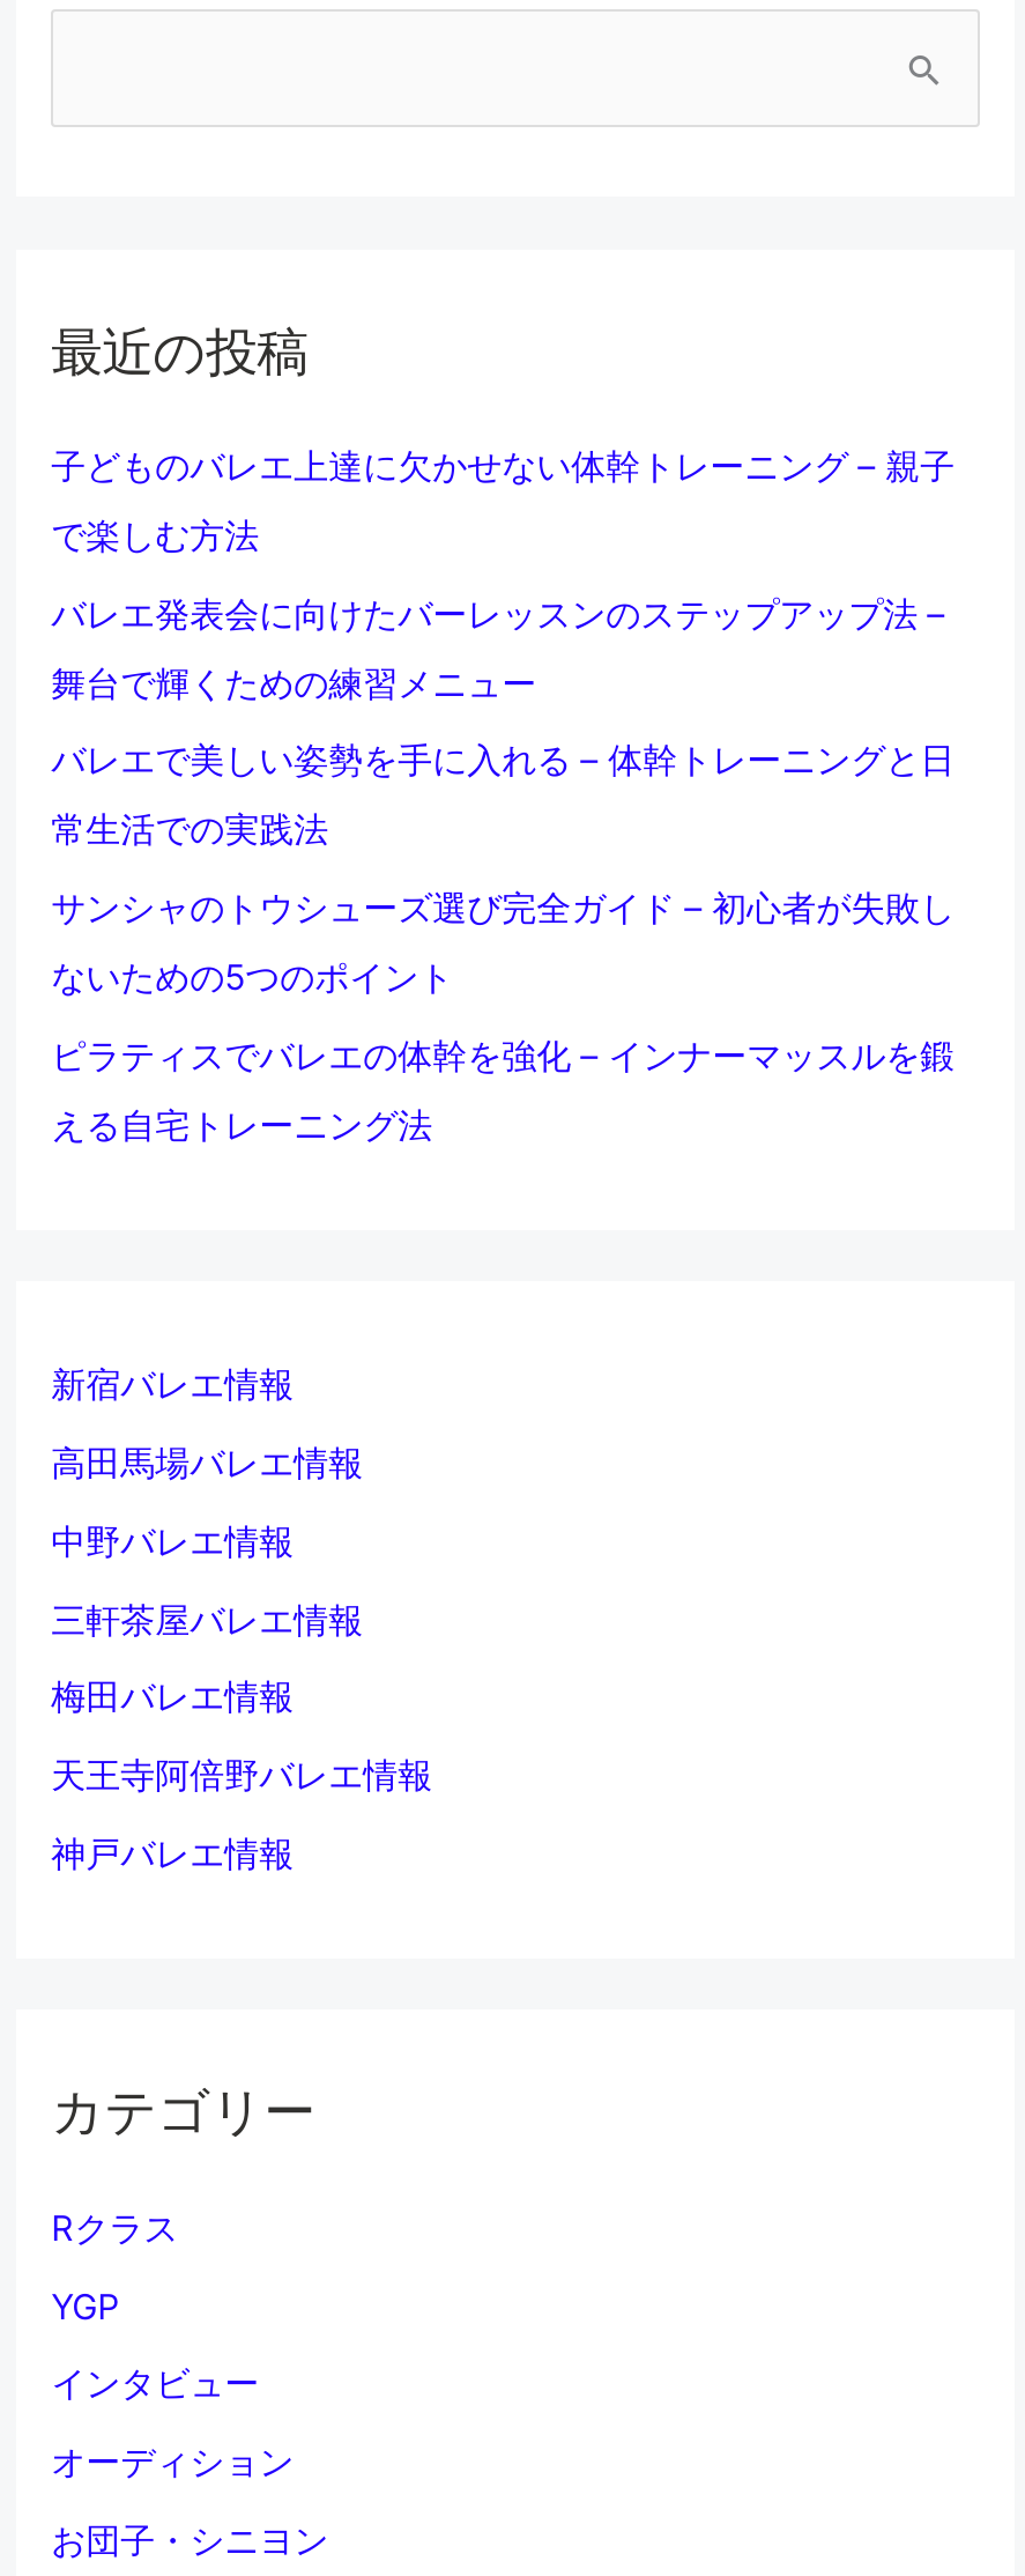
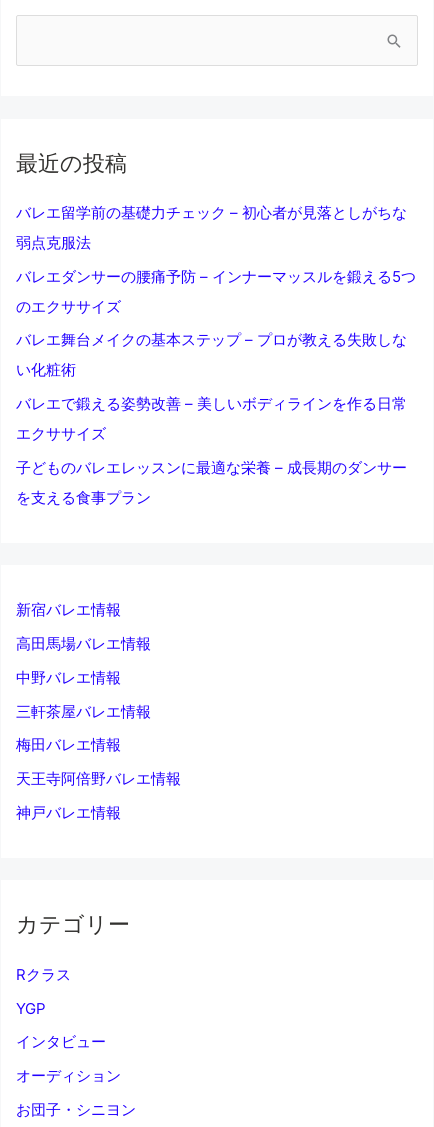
[51,444,955,488] 子どものバレエ上達に欠かせない体幹トレーニング – 親子 -> [16,203,407,222] バレエ留学前の基礎力チェック – 初心者が見落としがちな
[51,513,259,557] で楽しむ方法 -> [16,233,91,252] 弱点克服法
[51,591,945,635] バレエ発表会に向けたバーレッスンのステップアップ法 – -> [16,267,416,286] バレエダンサーの腰痛予防 – インナーマッスルを鍛える5つ
[51,660,536,704] 舞台で輝くための練習メニュー -> [16,297,121,316] のエクササイズ
[51,739,955,783] バレエで美しい姿勢を手に入れる – 体幹トレーニングと日 -> [16,330,407,349] バレエ舞台メイクの基本ステップ – プロが教える失敗しな
[51,808,328,852] 常生活での実践法 -> [16,360,76,379] い化粧術
[51,886,955,930] サンシャのトウシューズ選び完全ガイド – 初心者が失敗し -> [16,394,407,413] バレエで鍛える姿勢改善 – 美しいボディラインを作る日常
[51,955,453,999] ないための5つのポイント -> [16,424,106,443] エクササイズ
[51,1033,955,1077] ピラティスでバレエの体幹を強化 – インナーマッスルを鍛 -> [16,458,407,477] 子どものバレエレッスンに最適な栄養 – 成長期のダンサー
[51,1103,432,1147] える自宅トレーニング法 -> [16,488,151,507] を支える食事プラン

